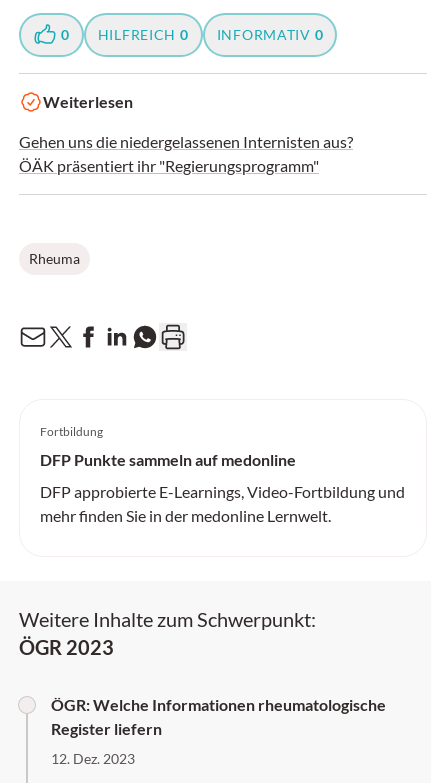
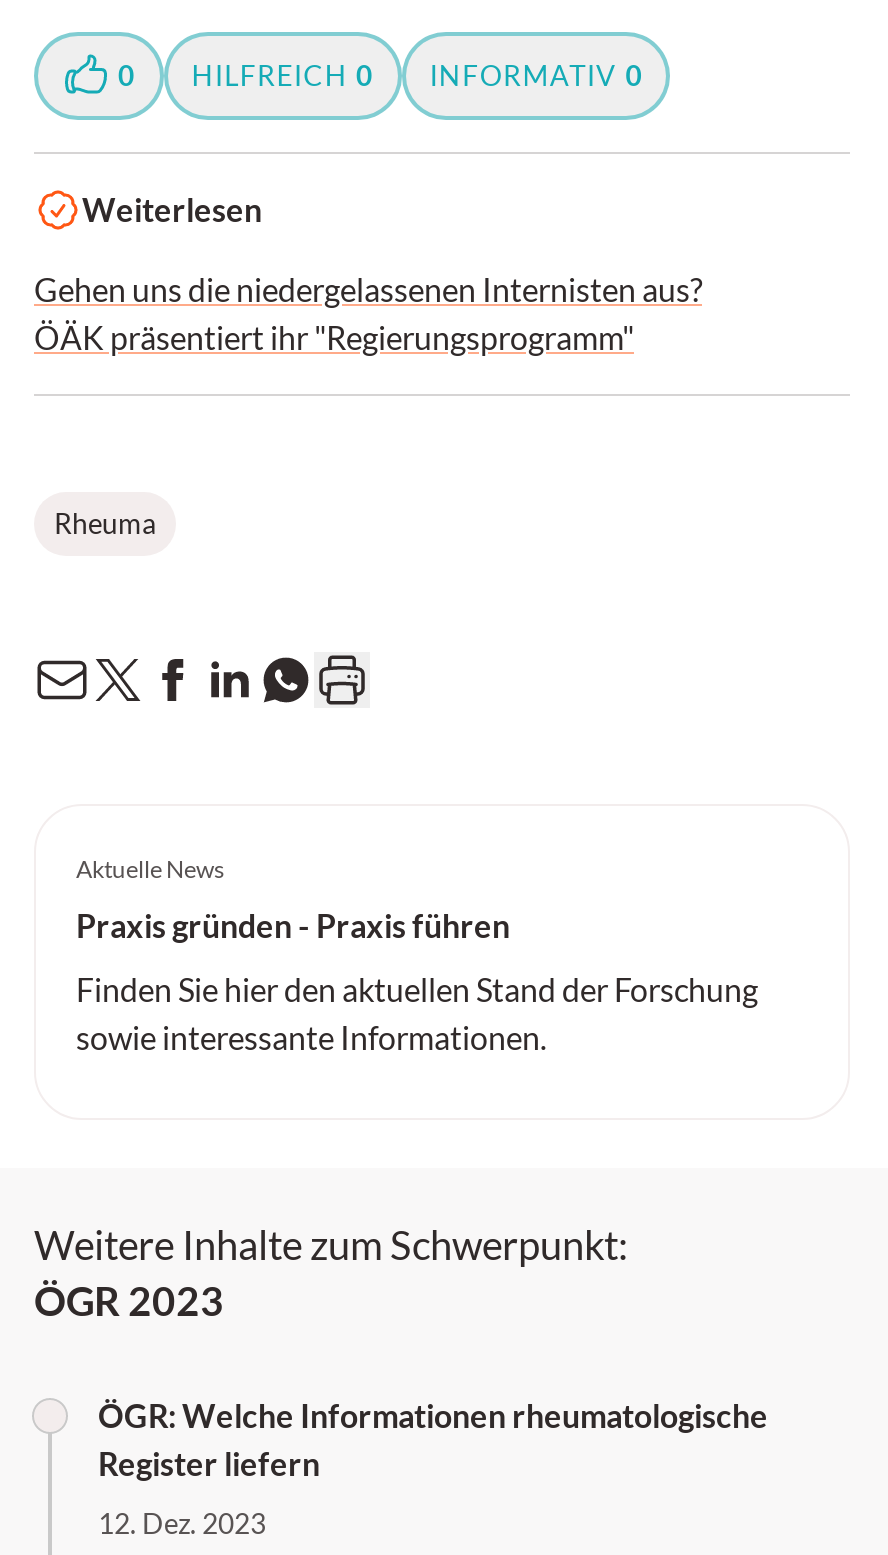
[40,424,103,439] Fortbildung -> [76,854,224,884] Aktuelle News
[40,450,296,469] DFP Punkte sammeln auf medonline -> [76,906,510,944] Praxis gründen - Praxis führen
[40,482,405,525] DFP approbierte E-Learnings, Video-Fortbildung und | mehr finden Sie in der medonline Lernwelt. -> [76,970,758,1056] Finden Sie hier den aktuellen Stand der Forschung | sowie interessante Informationen.

